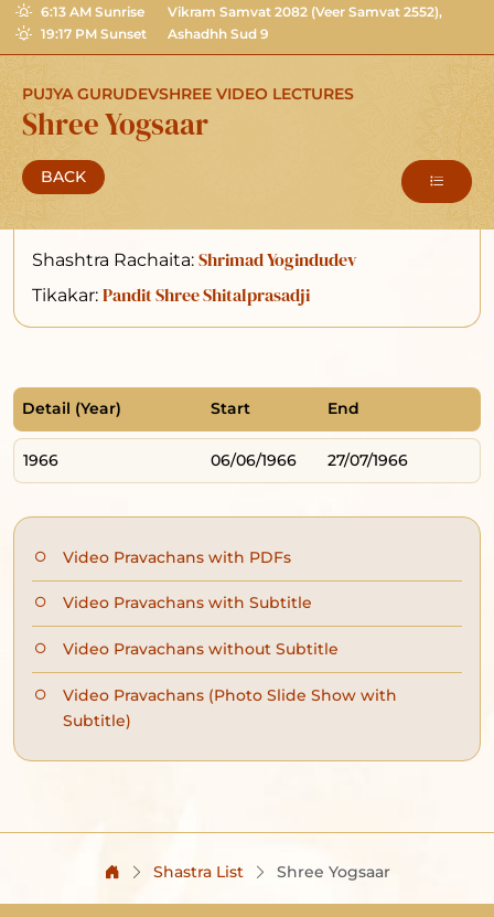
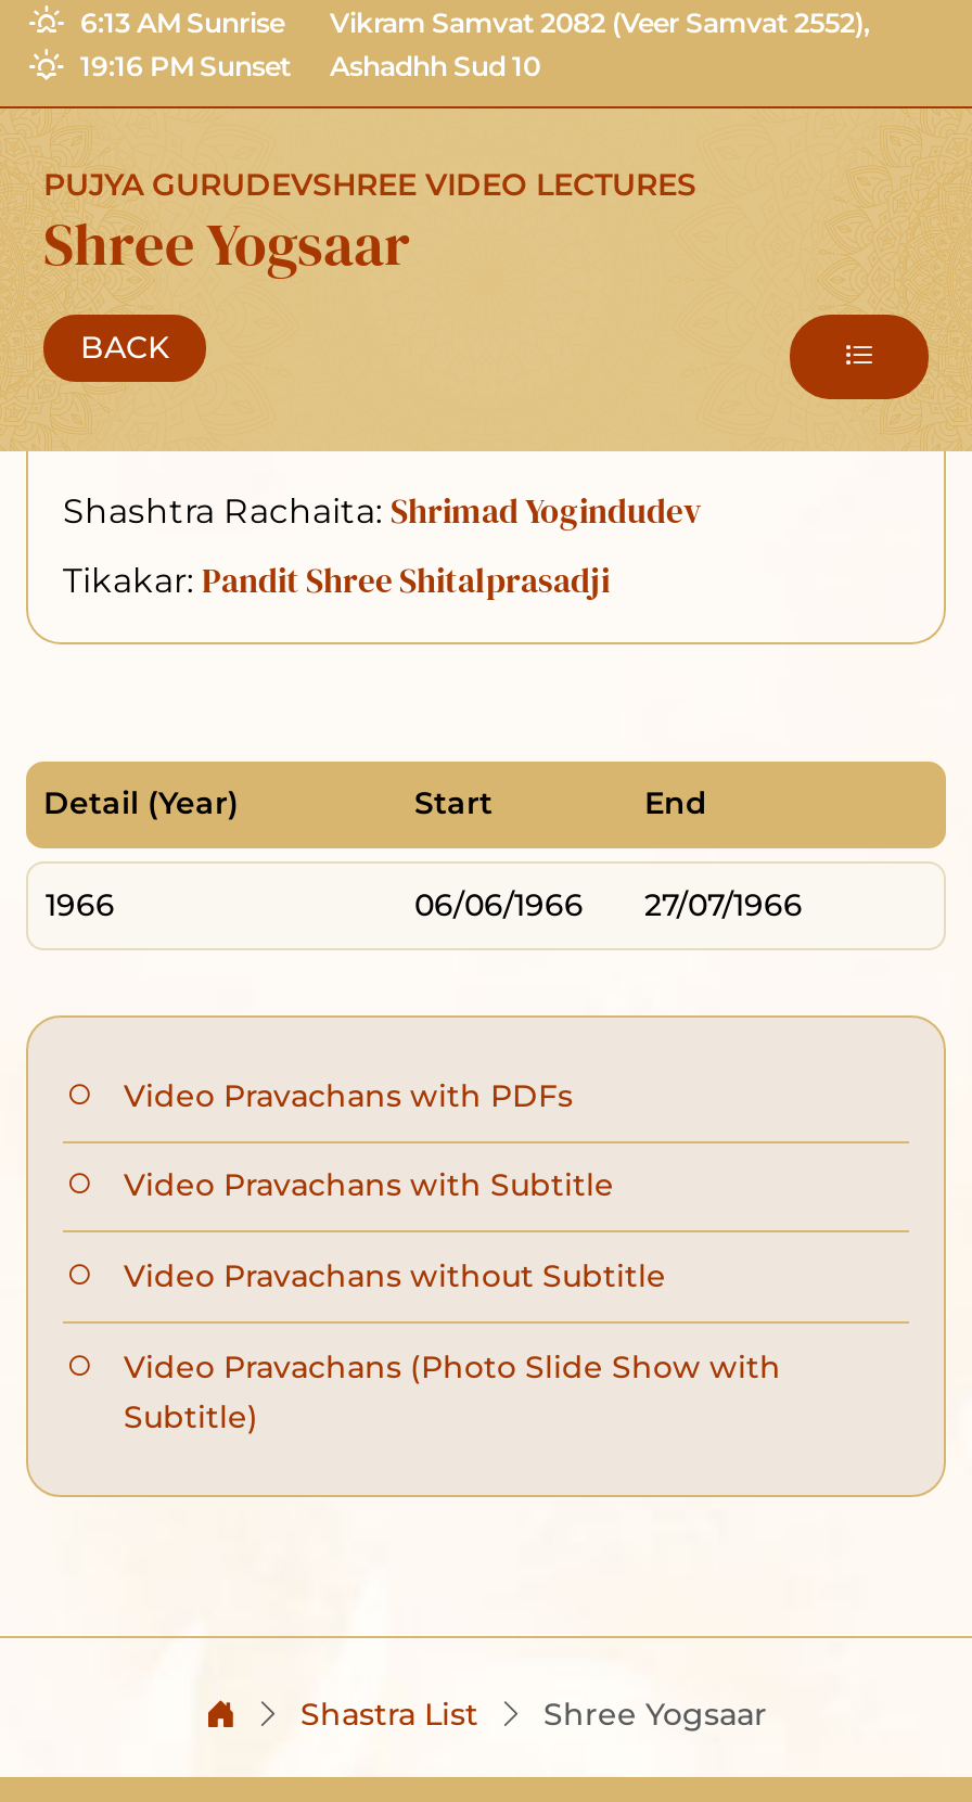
[41,25,147,42] 19:17 PM Sunset -> [80,50,291,82] 19:16 PM Sunset
[168,25,269,42] Ashadhh Sud 9 -> [330,50,540,82] Ashadhh Sud 10

